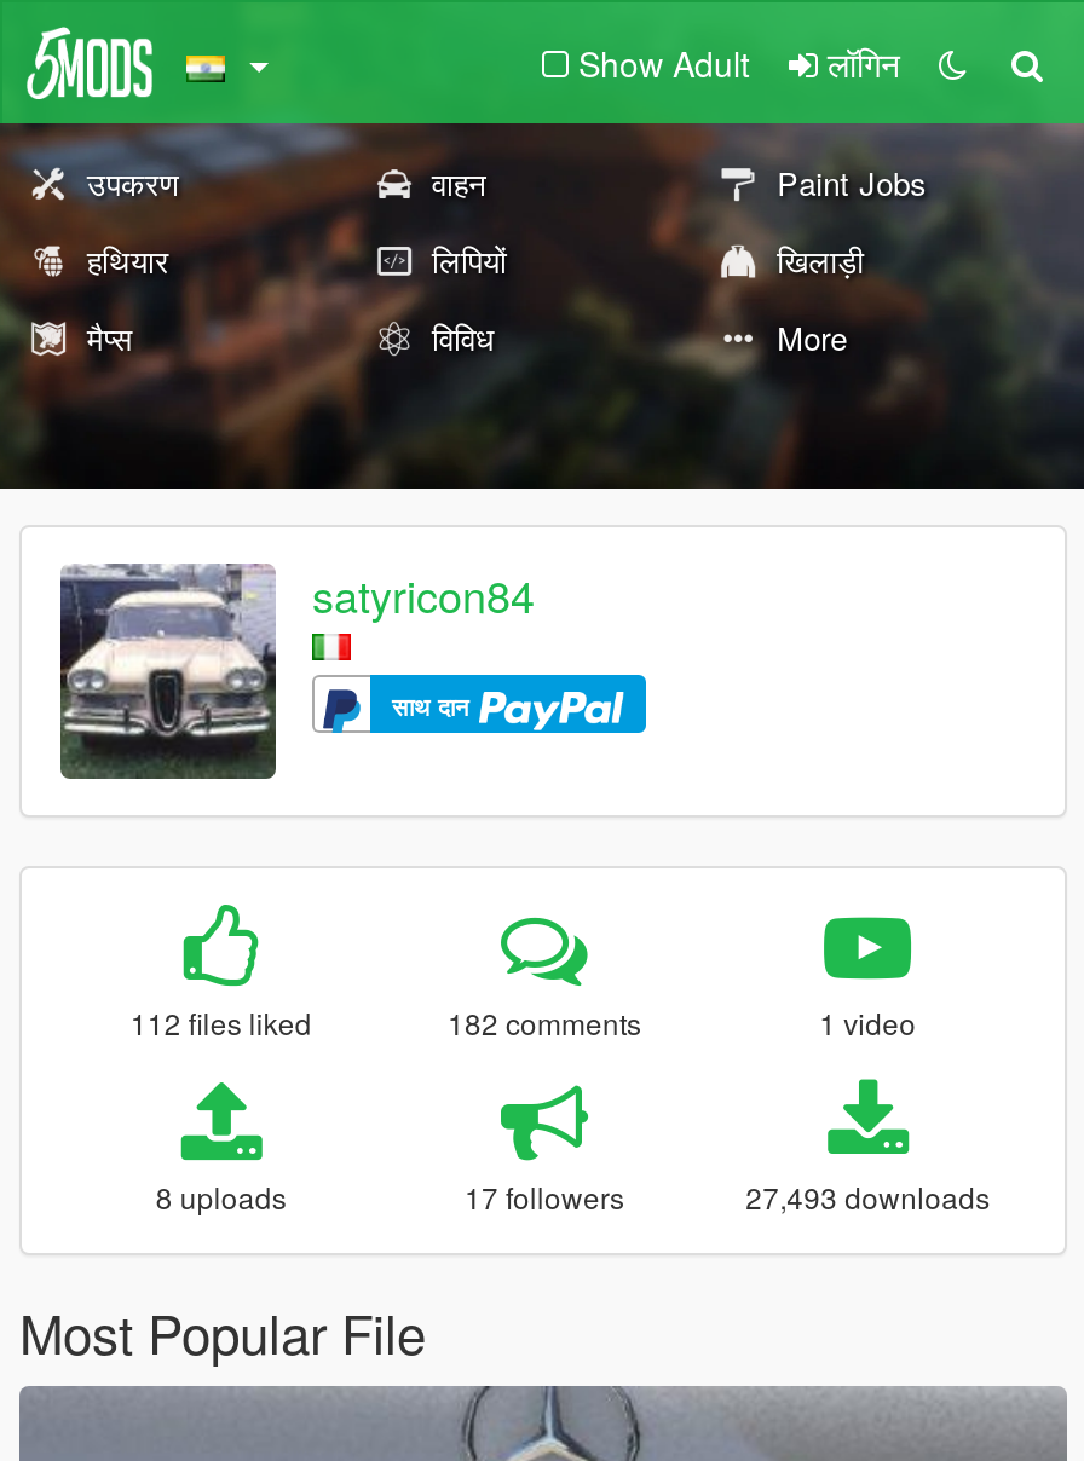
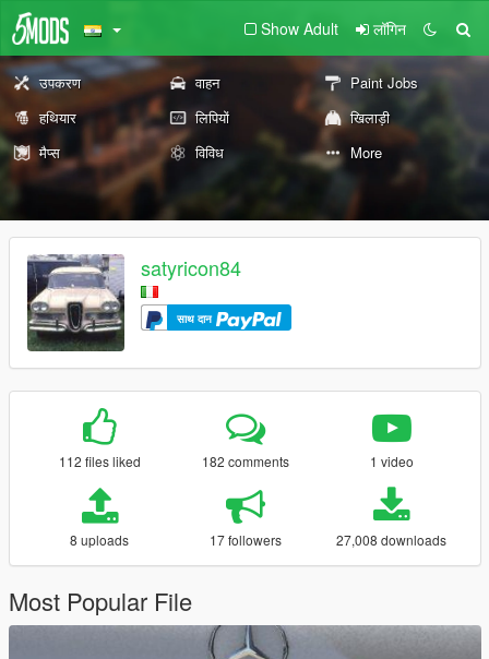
[745,1176,990,1217] 27,493 downloads -> [336,530,447,549] 27,008 downloads

